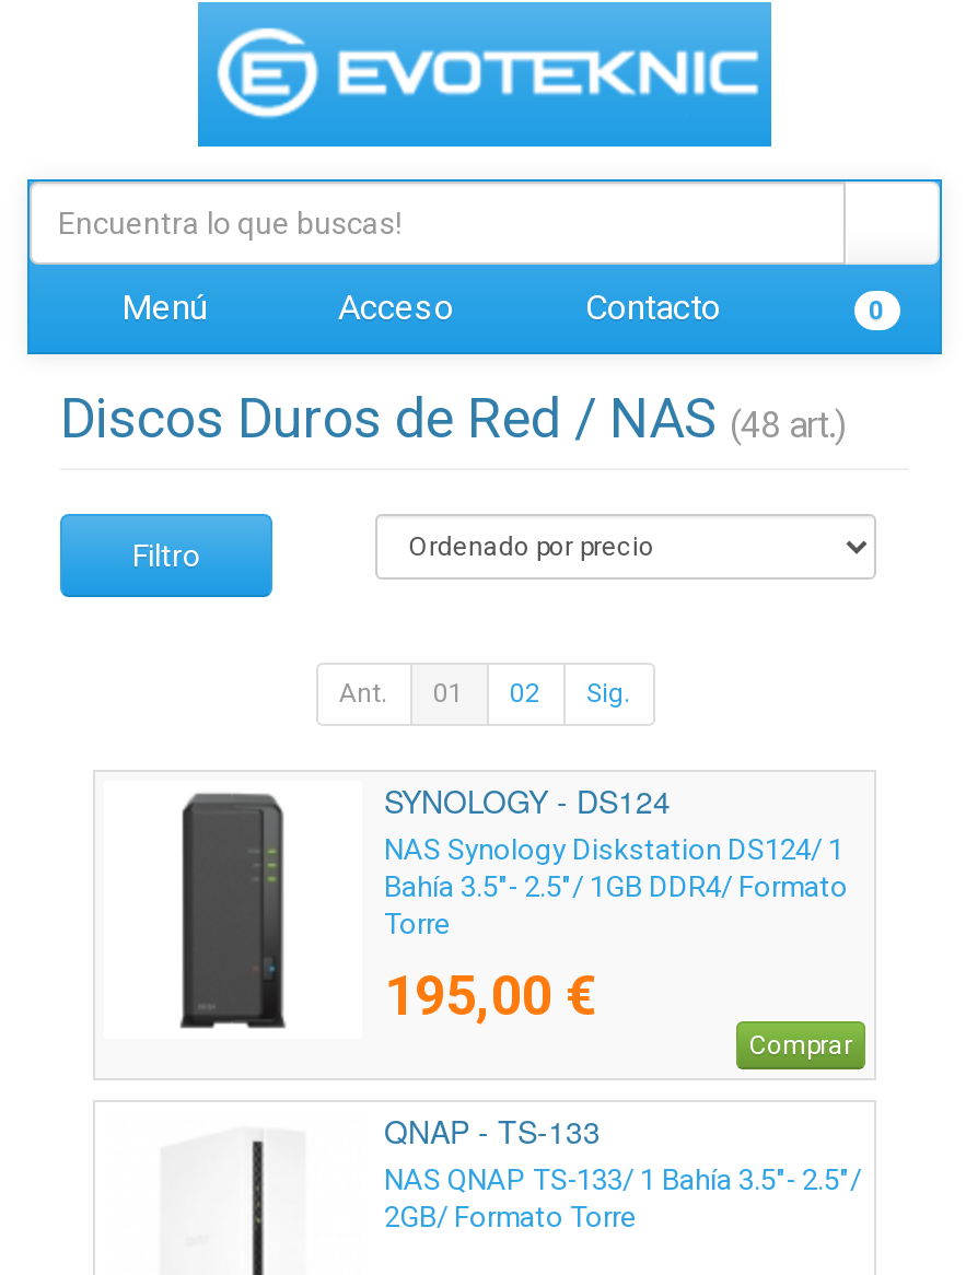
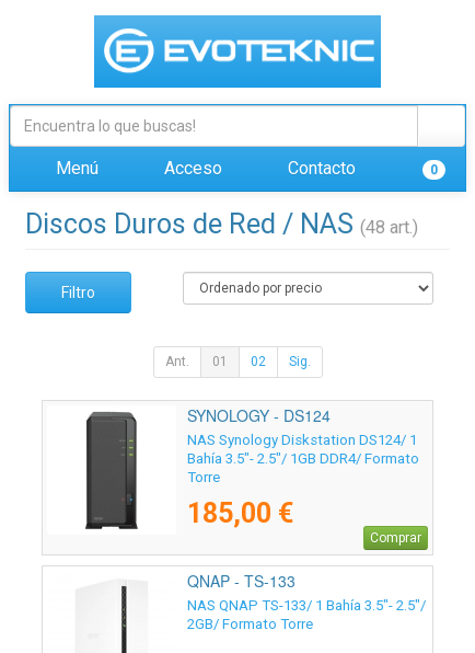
[384,964,596,1028] 195,00 € -> [187,497,293,529] 185,00 €

